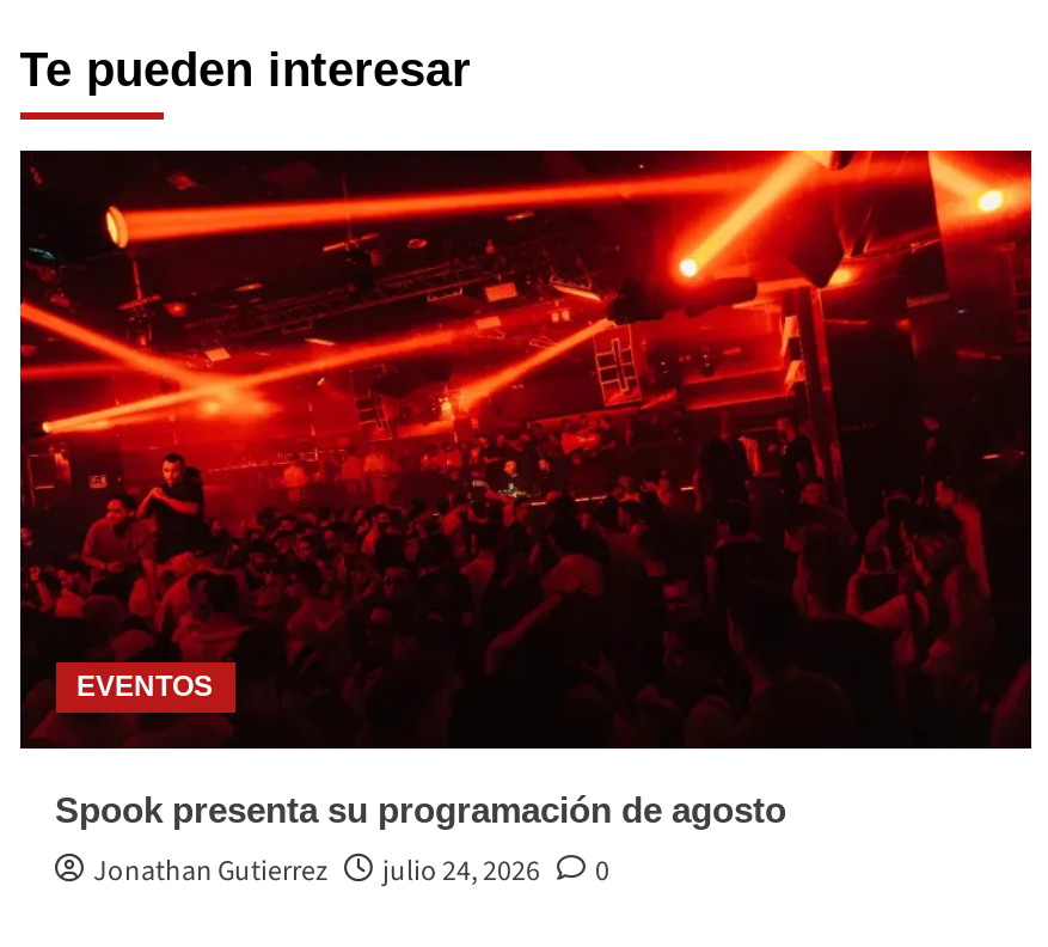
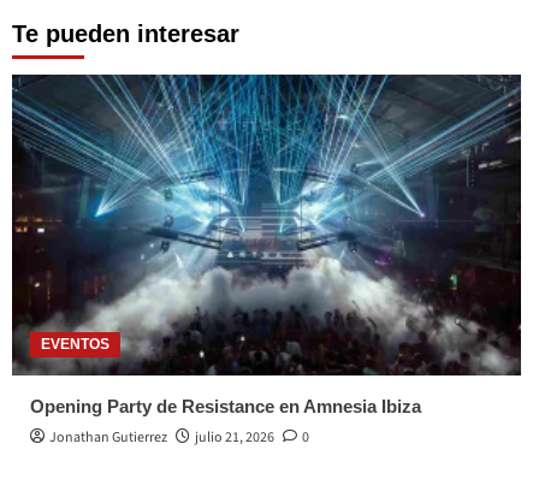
[18,147,1034,829] [image] | Spook presenta su programación de agosto -> [11,73,522,417] [image] | Opening Party de Resistance en Amnesia Ibiza
[93,851,609,892] Jonathan Gutierrez julio 24, 2026 0 -> [49,428,309,448] Jonathan Gutierrez julio 21, 2026 0

